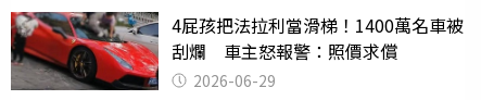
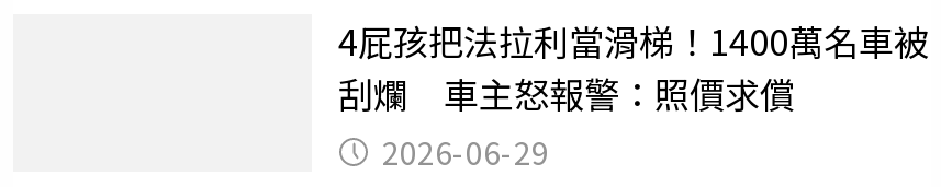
[10,11,160,91] [image] -> none

